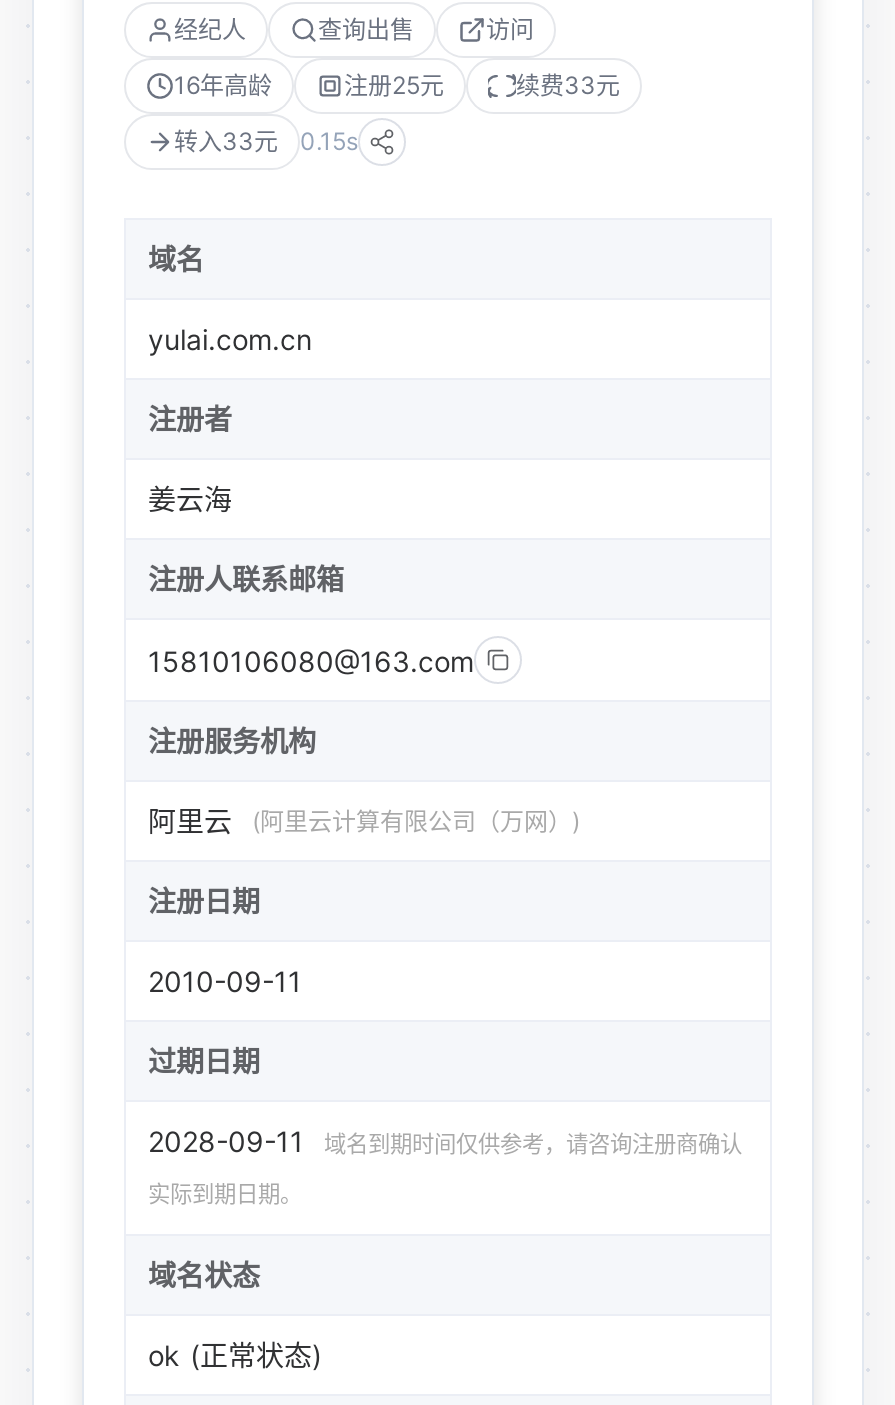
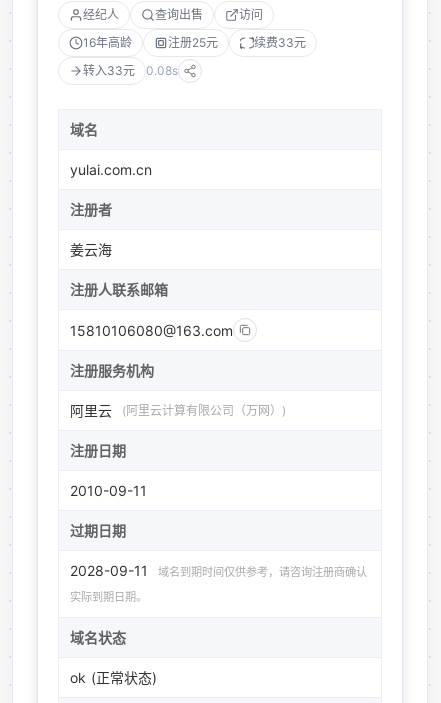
[174,126,358,156] 转入33元 0.15s -> [83,63,178,78] 转入33元 0.08s

